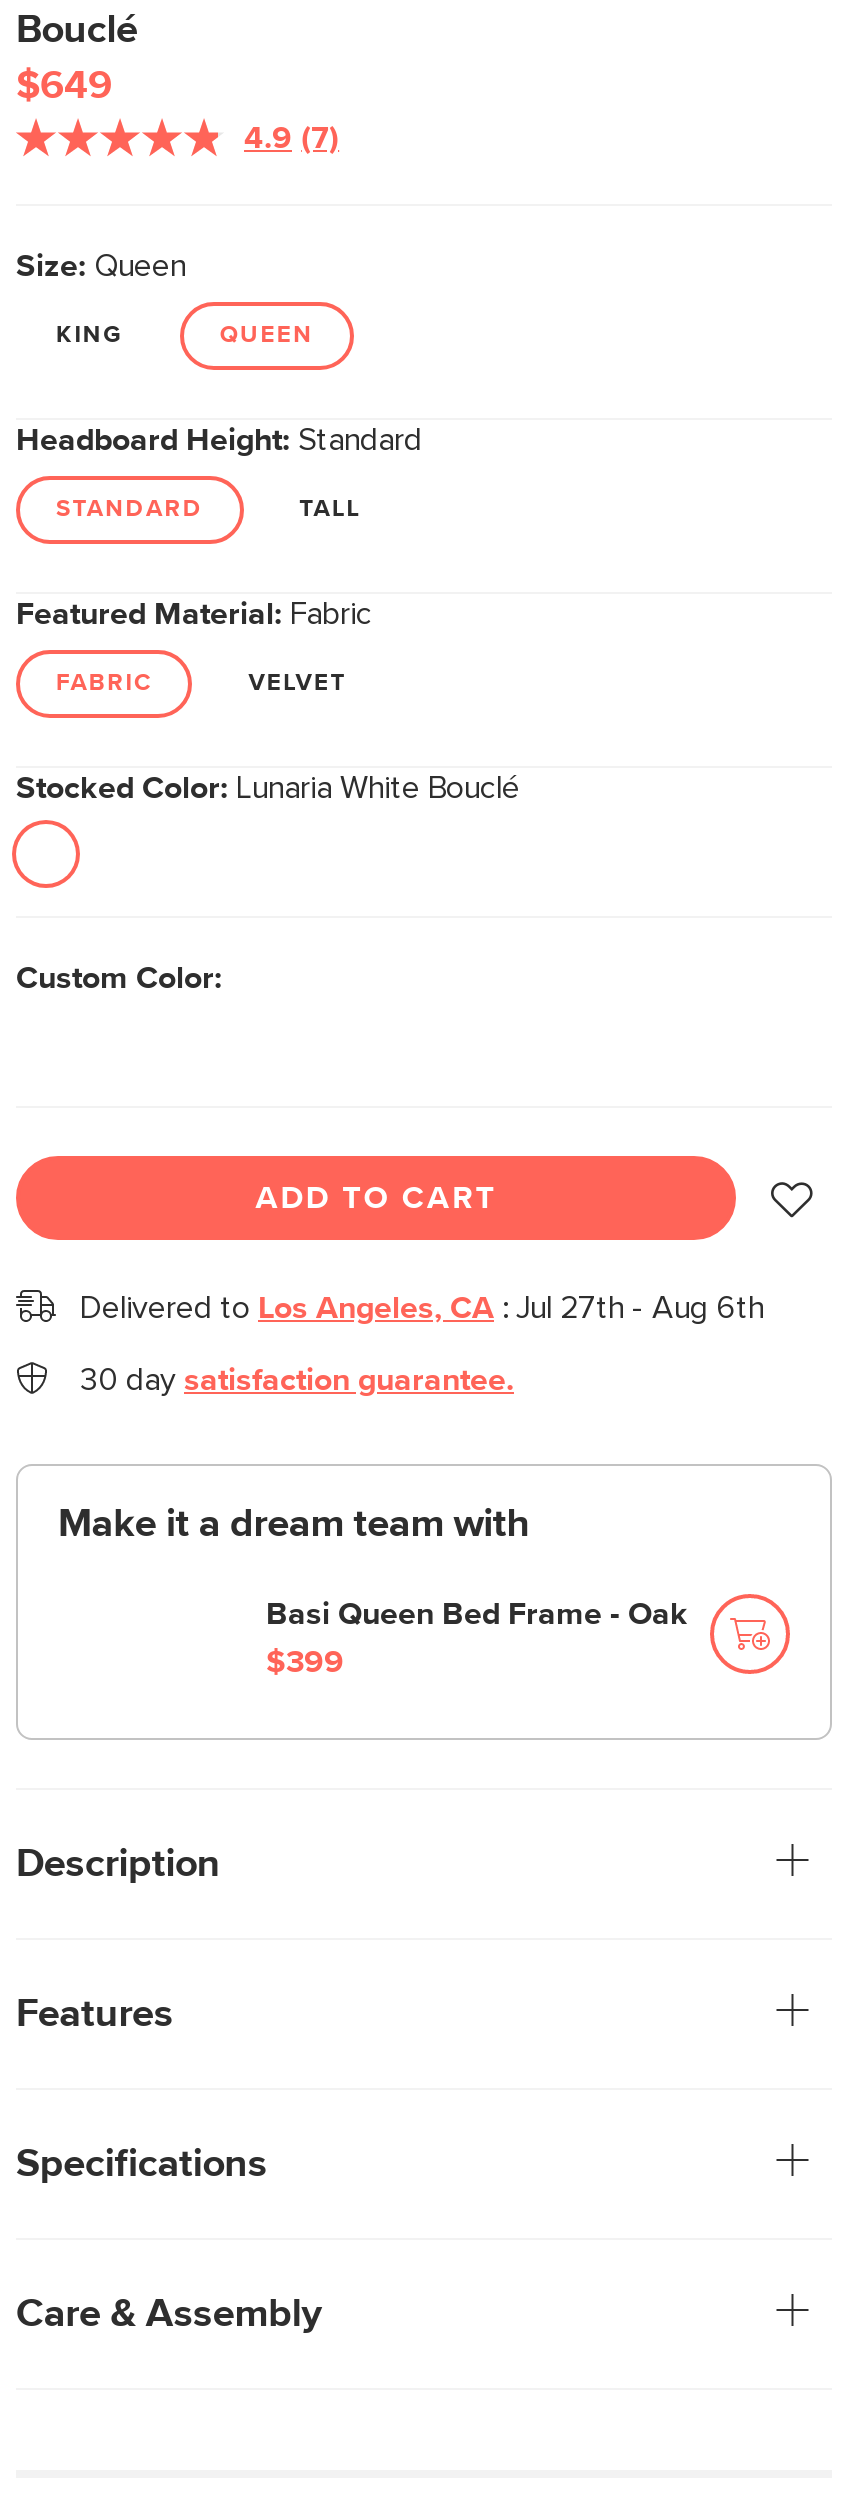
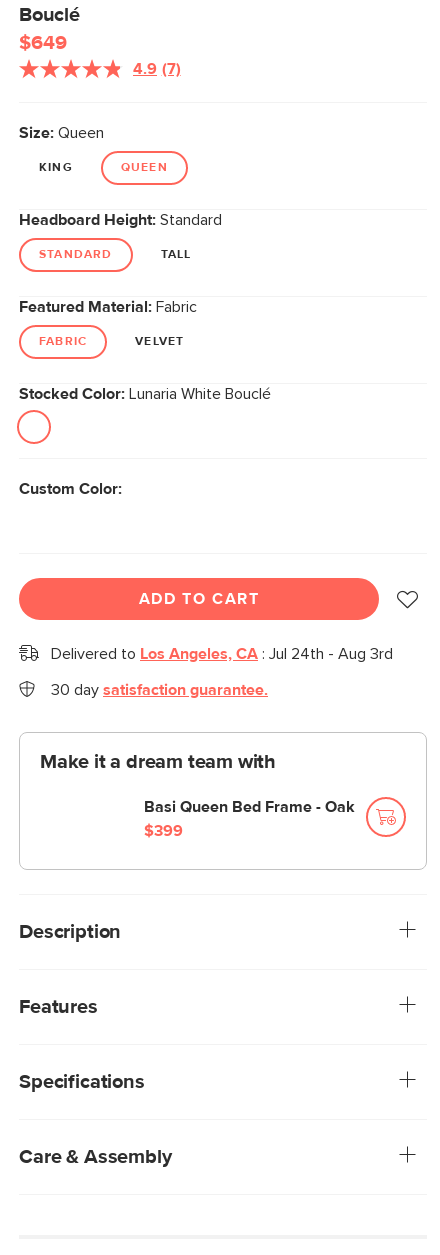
[80,1292,764,1324] Delivered to Los Angeles, CA: Jul 27th - Aug 6th -> [51,646,393,662] Delivered to Los Angeles, CA: Jul 24th - Aug 3rd

